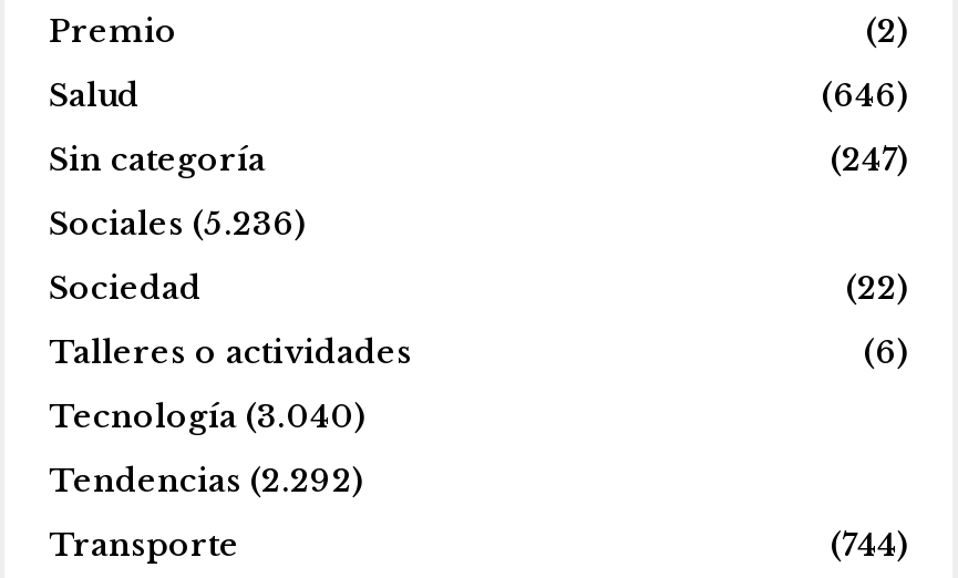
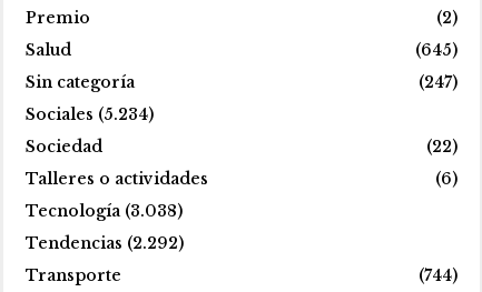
[822,76,908,115] (646) -> [415,40,458,60] (645)
[49,204,306,244] Sociales (5.236) -> [26,104,154,124] Sociales (5.234)
[49,397,365,436] Tecnología (3.040) -> [26,201,183,220] Tecnología (3.038)

